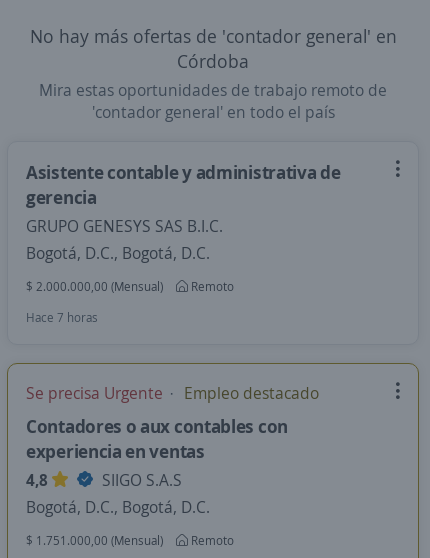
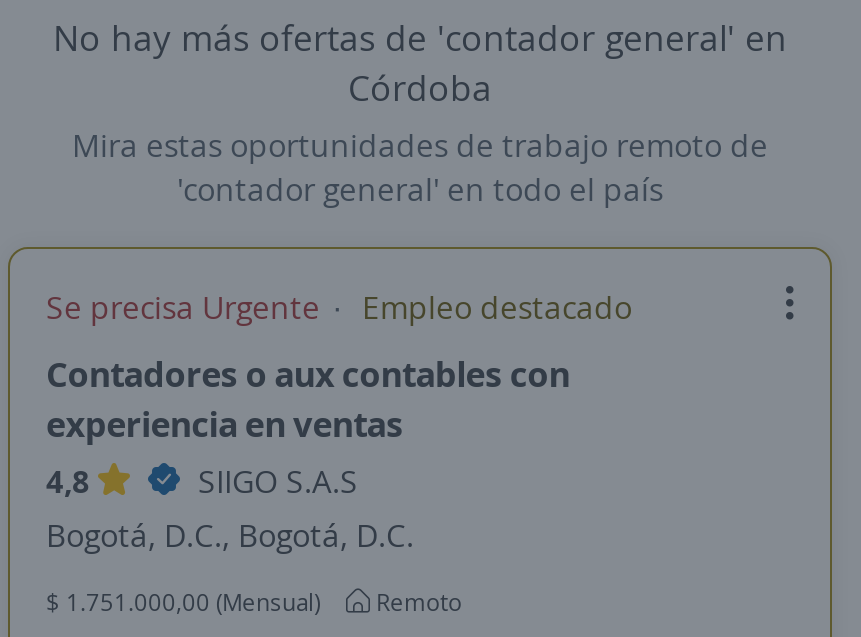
[26,160,341,326] Asistente contable y administrativa de | gerencia | GRUPO GENESYS SAS B.I.C. | Bogotá, D.C., Bogotá, D.C. | $ 2.000.000,00 (Mensual) | Remoto | Hace 7 horas -> none

